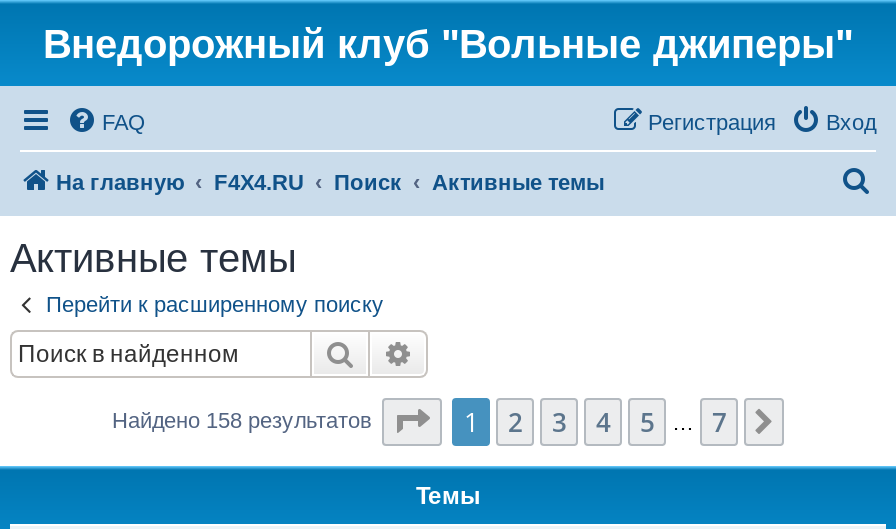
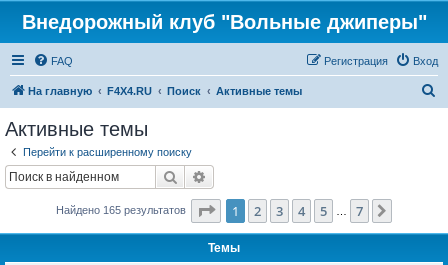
[112,407,378,431] Найдено 158 результатов -> [56,203,189,215] Найдено 165 результатов

